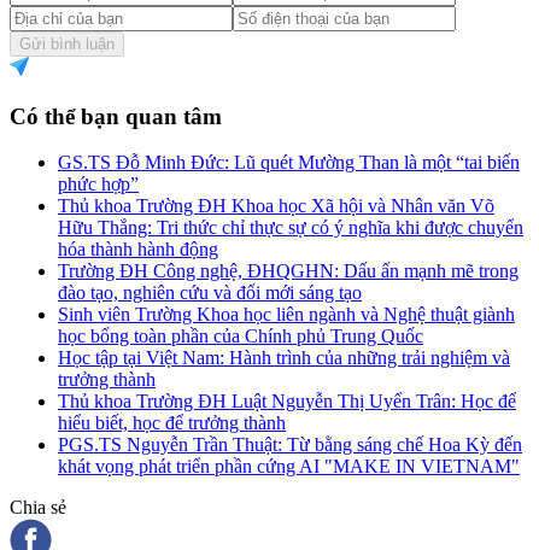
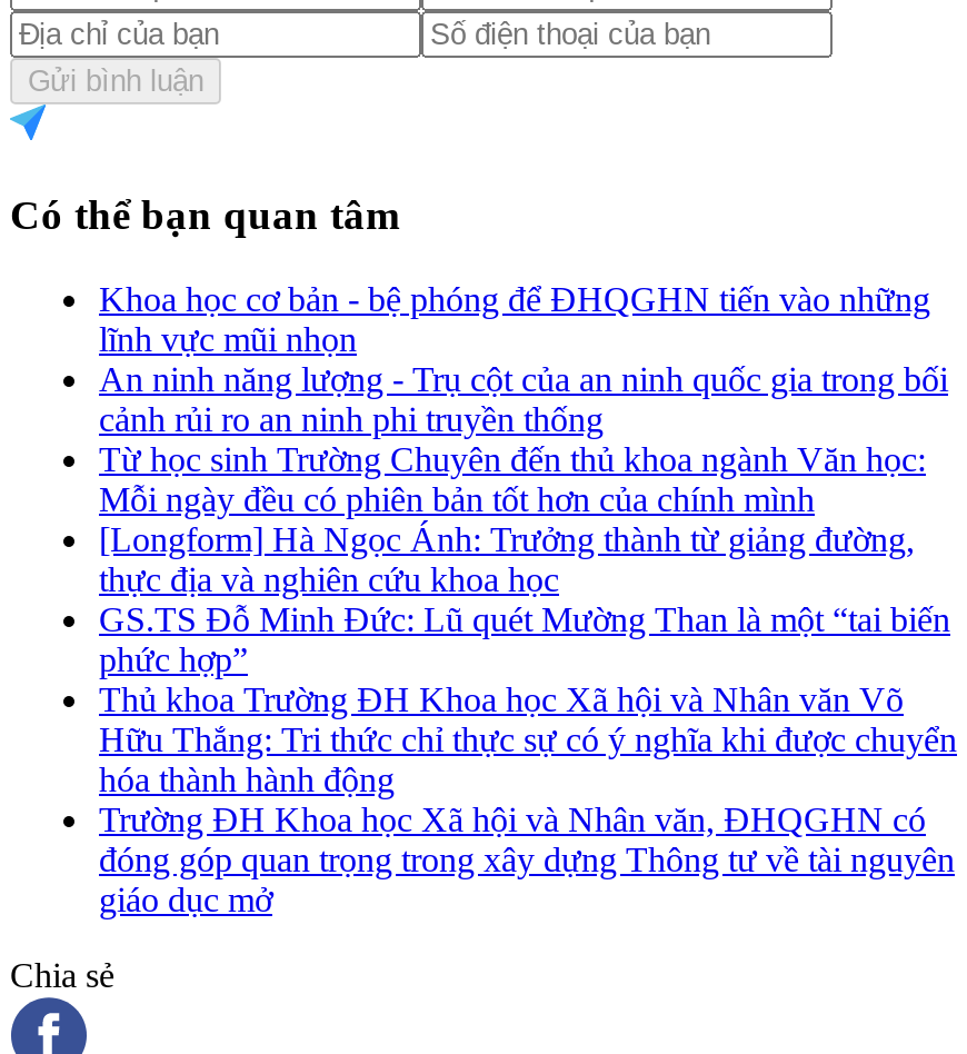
none -> [99,281,948,599] Khoa học cơ bản - bệ phóng để ĐHQGHN tiến vào những | lĩnh vực mũi nhọn | An ninh năng lượng - Trụ cột của an ninh quốc gia trong bối | cảnh rủi ro an ninh phi truyền thống | Từ học sinh Trường Chuyên đến thủ khoa ngành Văn học: | Mỗi ngày đều có phiên bản tốt hơn của chính mình | [Longform] Hà Ngọc Ánh: Trưởng thành từ giảng đường, | thực địa và nghiên cứu khoa học
moved [58,152,523,260] -> [99,601,957,799]: GS.TS Đỗ Minh Đức: Lũ quét Mường Than là một “tai biến | phức hợp” | Thủ khoa Trường ĐH Khoa học Xã hội và Nhân văn Võ | Hữu Thắng: Tri thức chỉ thực sự có ý nghĩa khi được chuyển | hóa thành hành động
[58,261,522,477] Trường ĐH Công nghệ, ĐHQGHN: Dấu ấn mạnh mẽ trong | đào tạo, nghiên cứu và đổi mới sáng tạo | Sinh viên Trường Khoa học liên ngành và Nghệ thuật giành | học bổng toàn phần của Chính phủ Trung Quốc | Học tập tại Việt Nam: Hành trình của những trải nghiệm và | trưởng thành | Thủ khoa Trường ĐH Luật Nguyễn Thị Uyển Trân: Học để | hiểu biết, học để trưởng thành | PGS.TS Nguyễn Trần Thuật: Từ bằng sáng chế Hoa Kỳ đến | khát vọng phát triển phần cứng AI "MAKE IN VIETNAM" -> [99,801,955,919] Trường ĐH Khoa học Xã hội và Nhân văn, ĐHQGHN có | đóng góp quan trọng trong xây dựng Thông tư về tài nguyên | giáo dục mở

